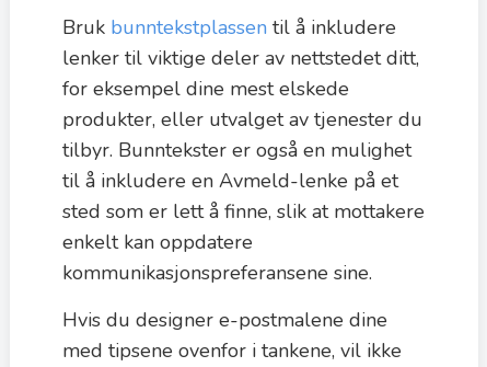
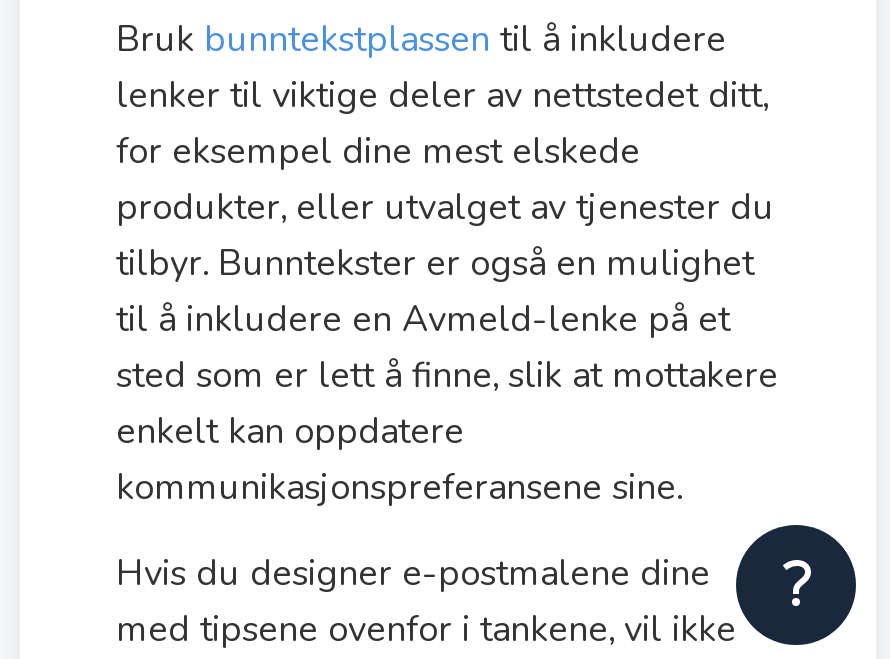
none -> [734,523,858,647] [image]

